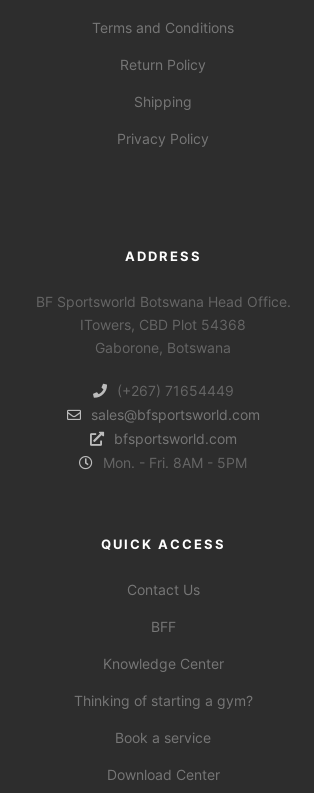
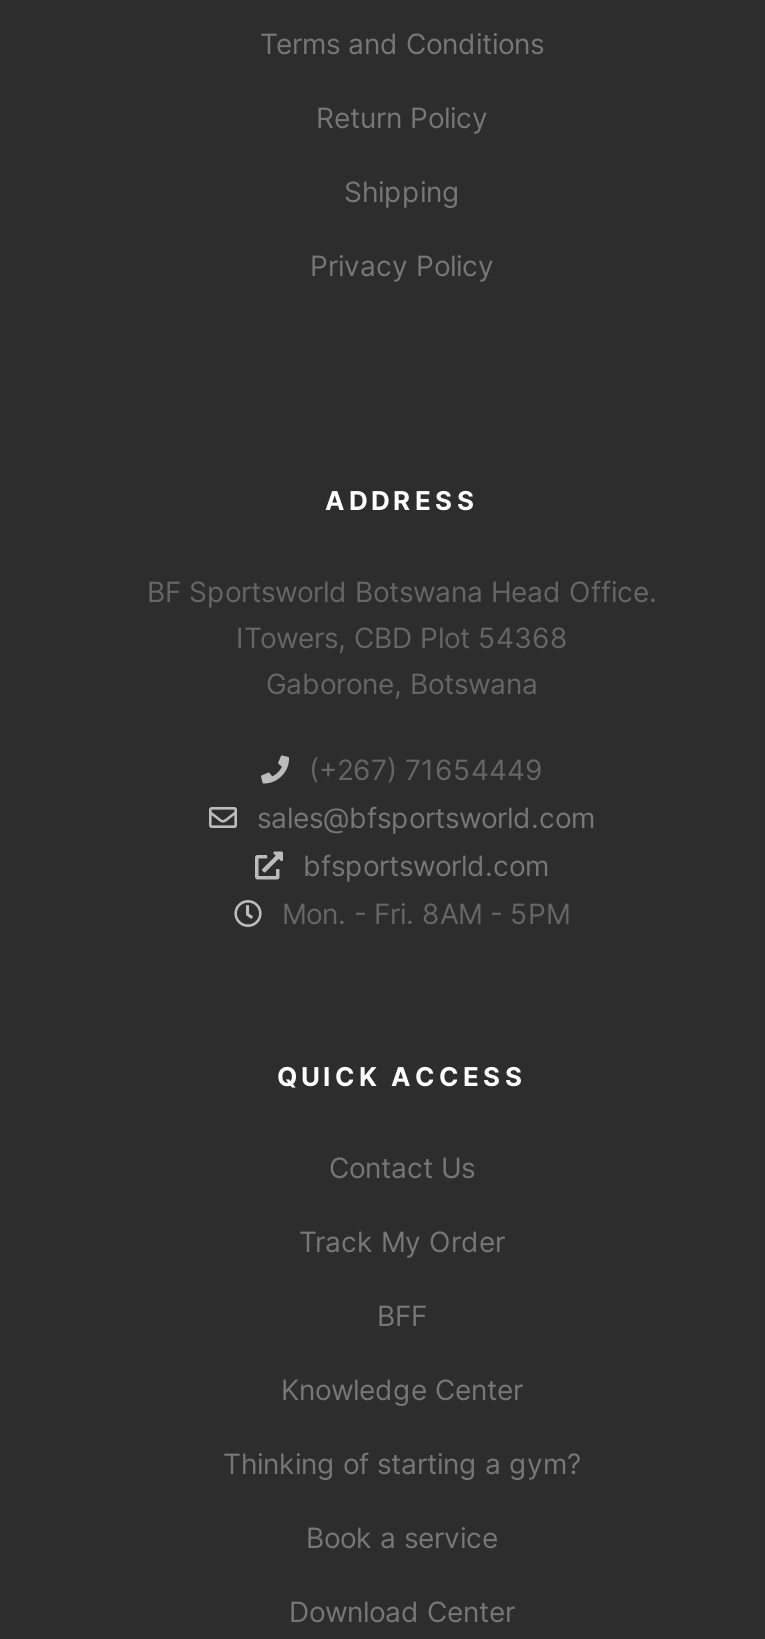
none -> [299,1224,505,1258] Track My Order

